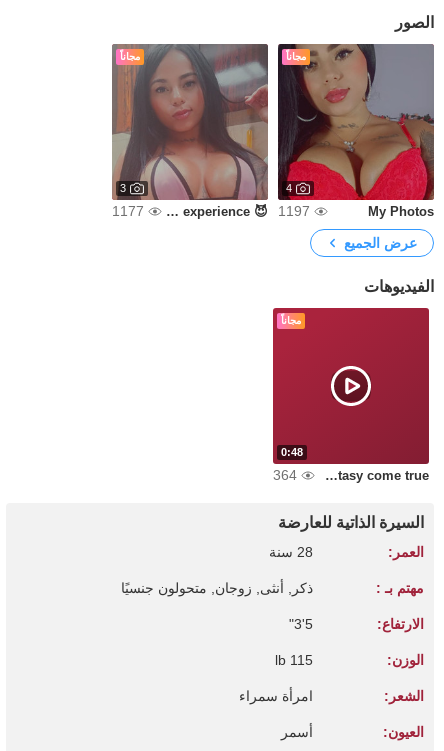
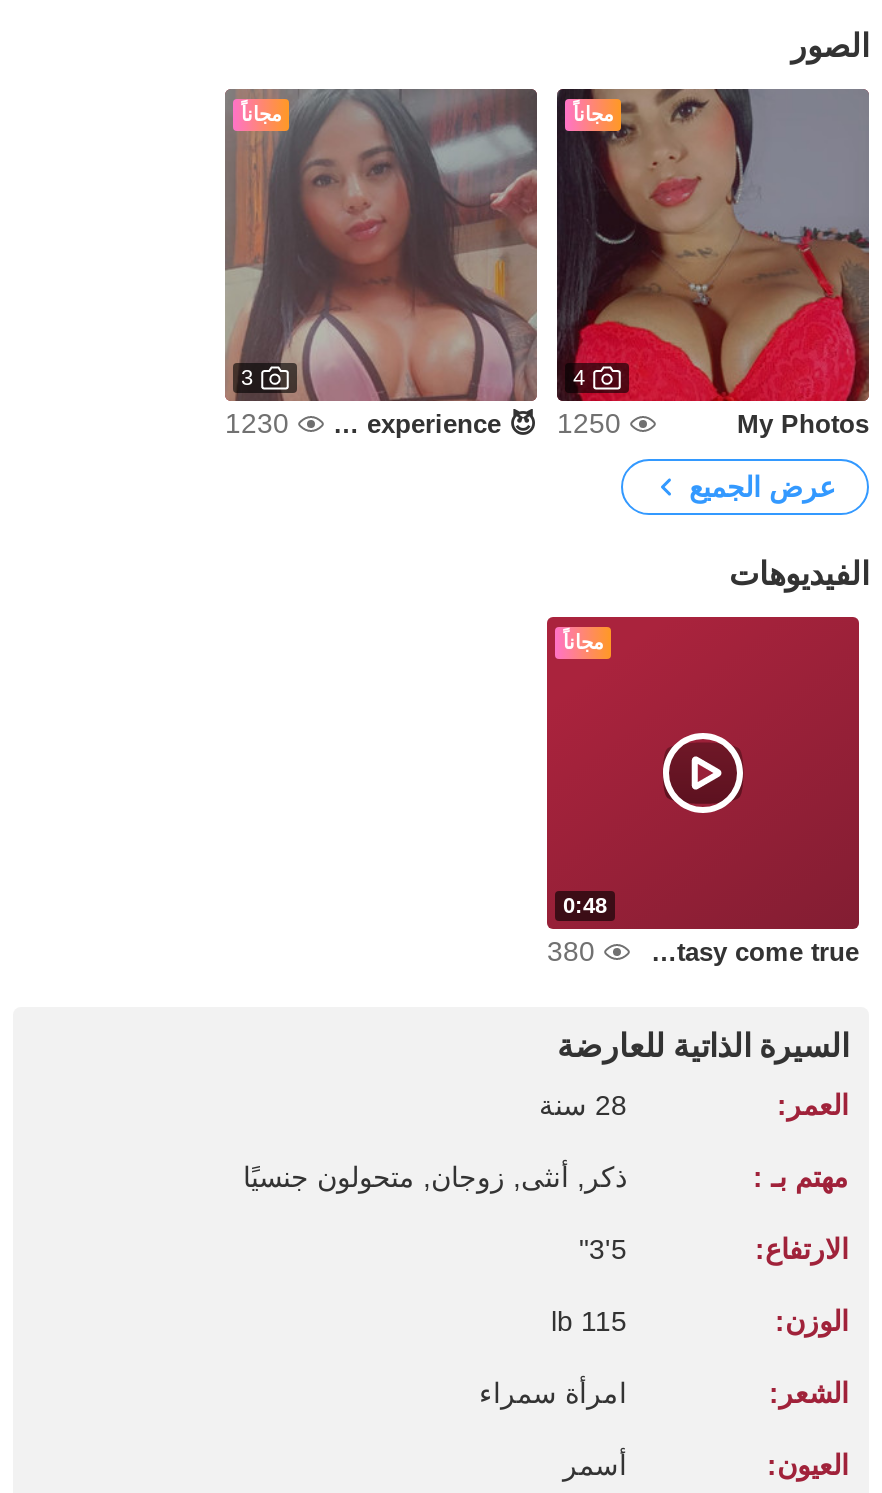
[112,203,144,219] 1177 -> [225,407,289,439] 1230
[278,203,310,219] 1197 -> [557,407,621,439] 1250
[273,467,297,483] 364 -> [547,935,595,967] 380

